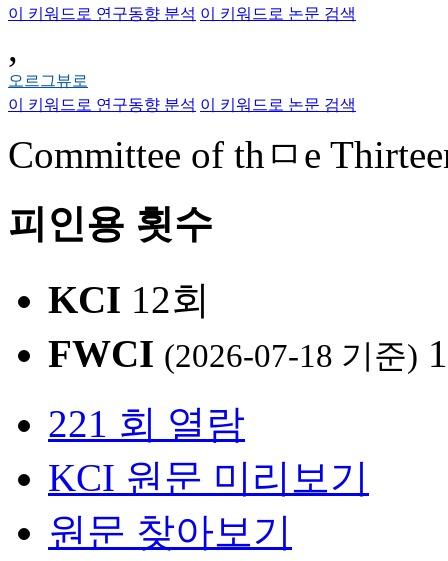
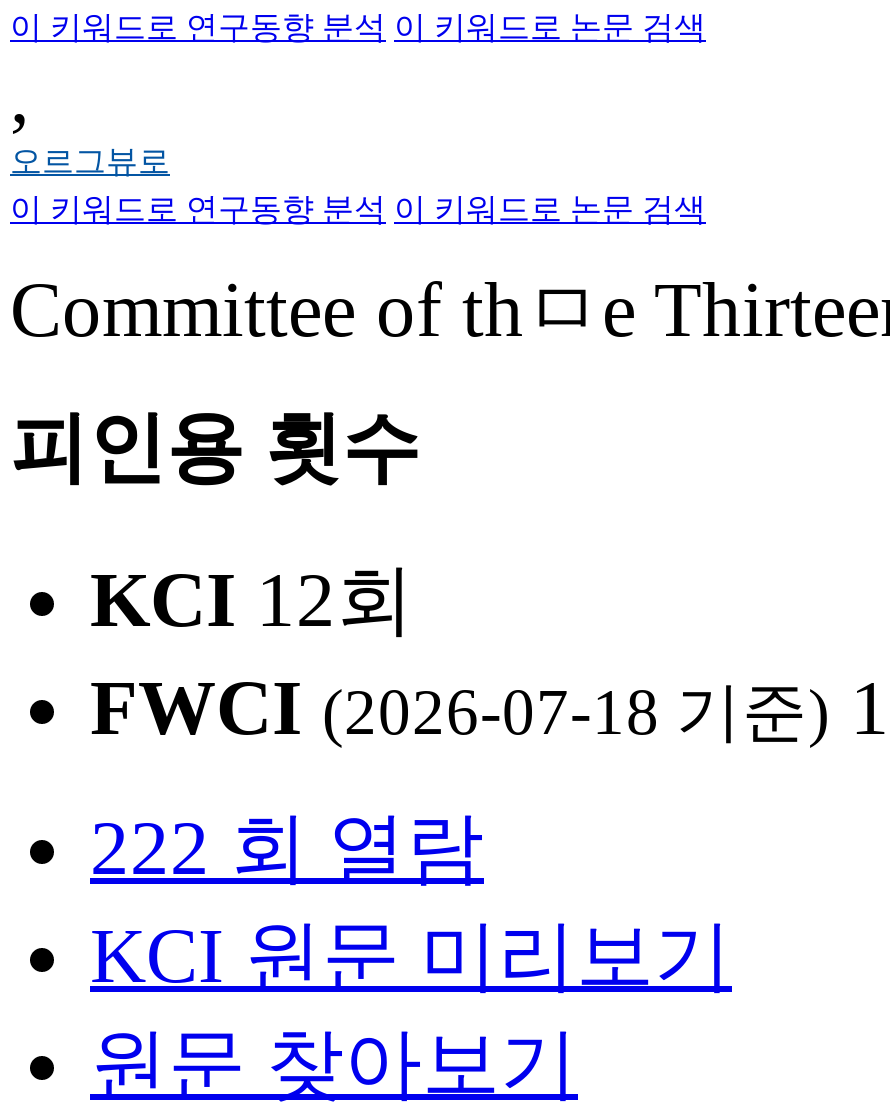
[48,402,245,445] 221 회 열람 -> [90,803,484,889] 222 회 열람

